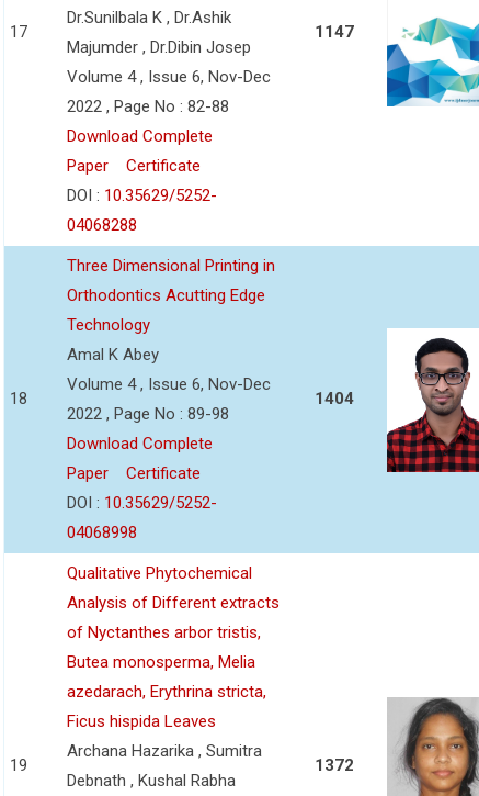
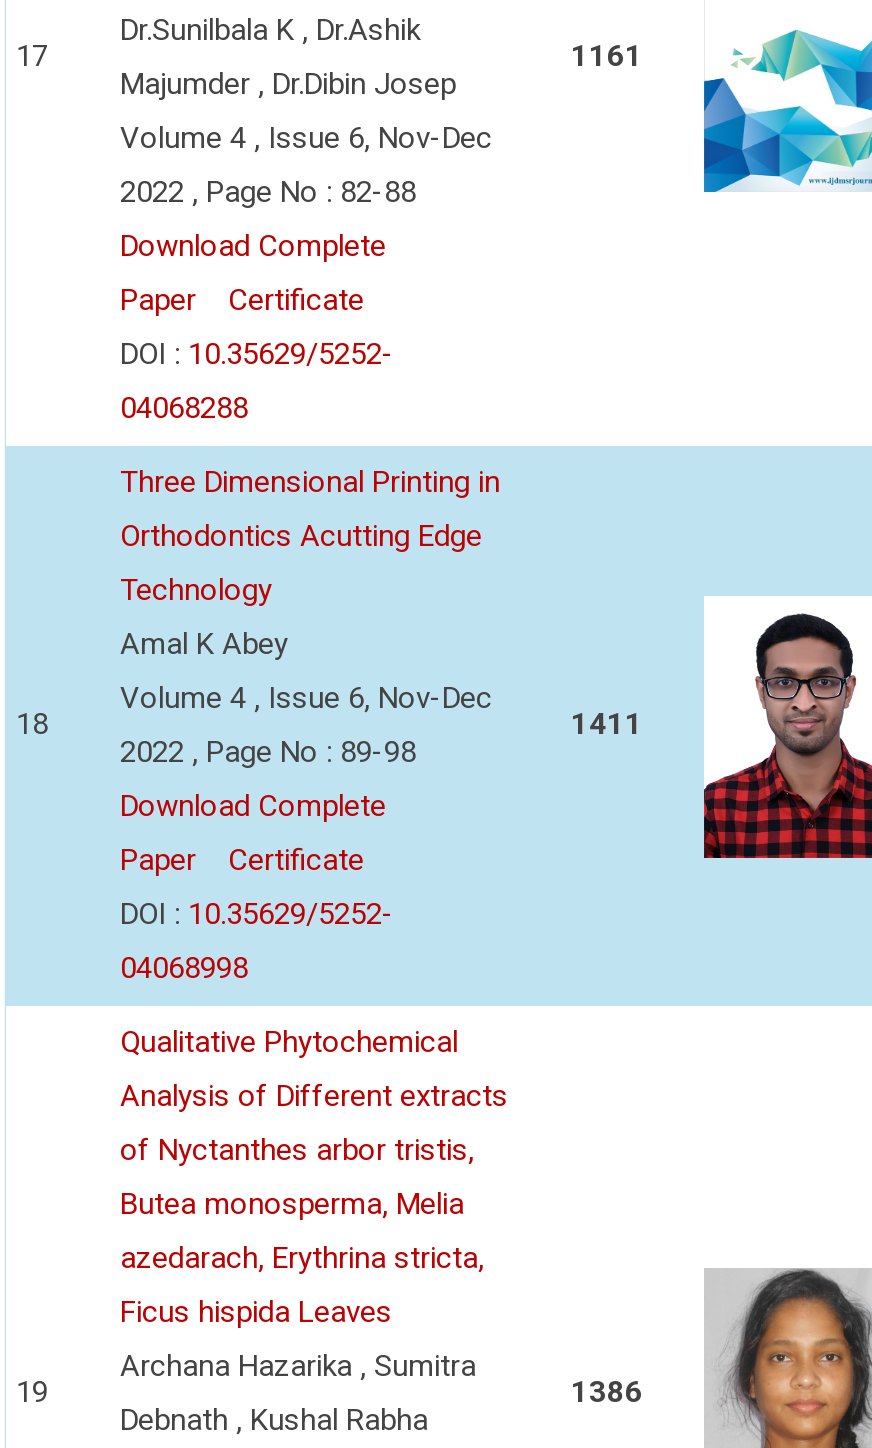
[314,22,353,42] 1147 -> [571,39,643,75] 1161
[314,389,353,409] 1404 -> [571,707,643,743] 1411
[314,756,353,776] 1372 -> [571,1375,643,1411] 1386

